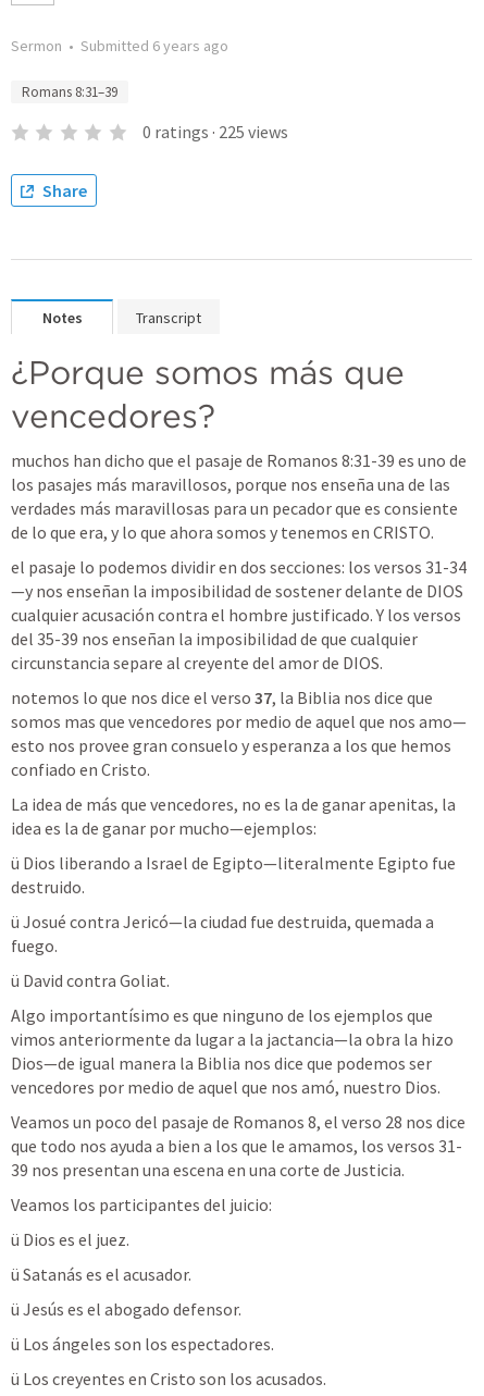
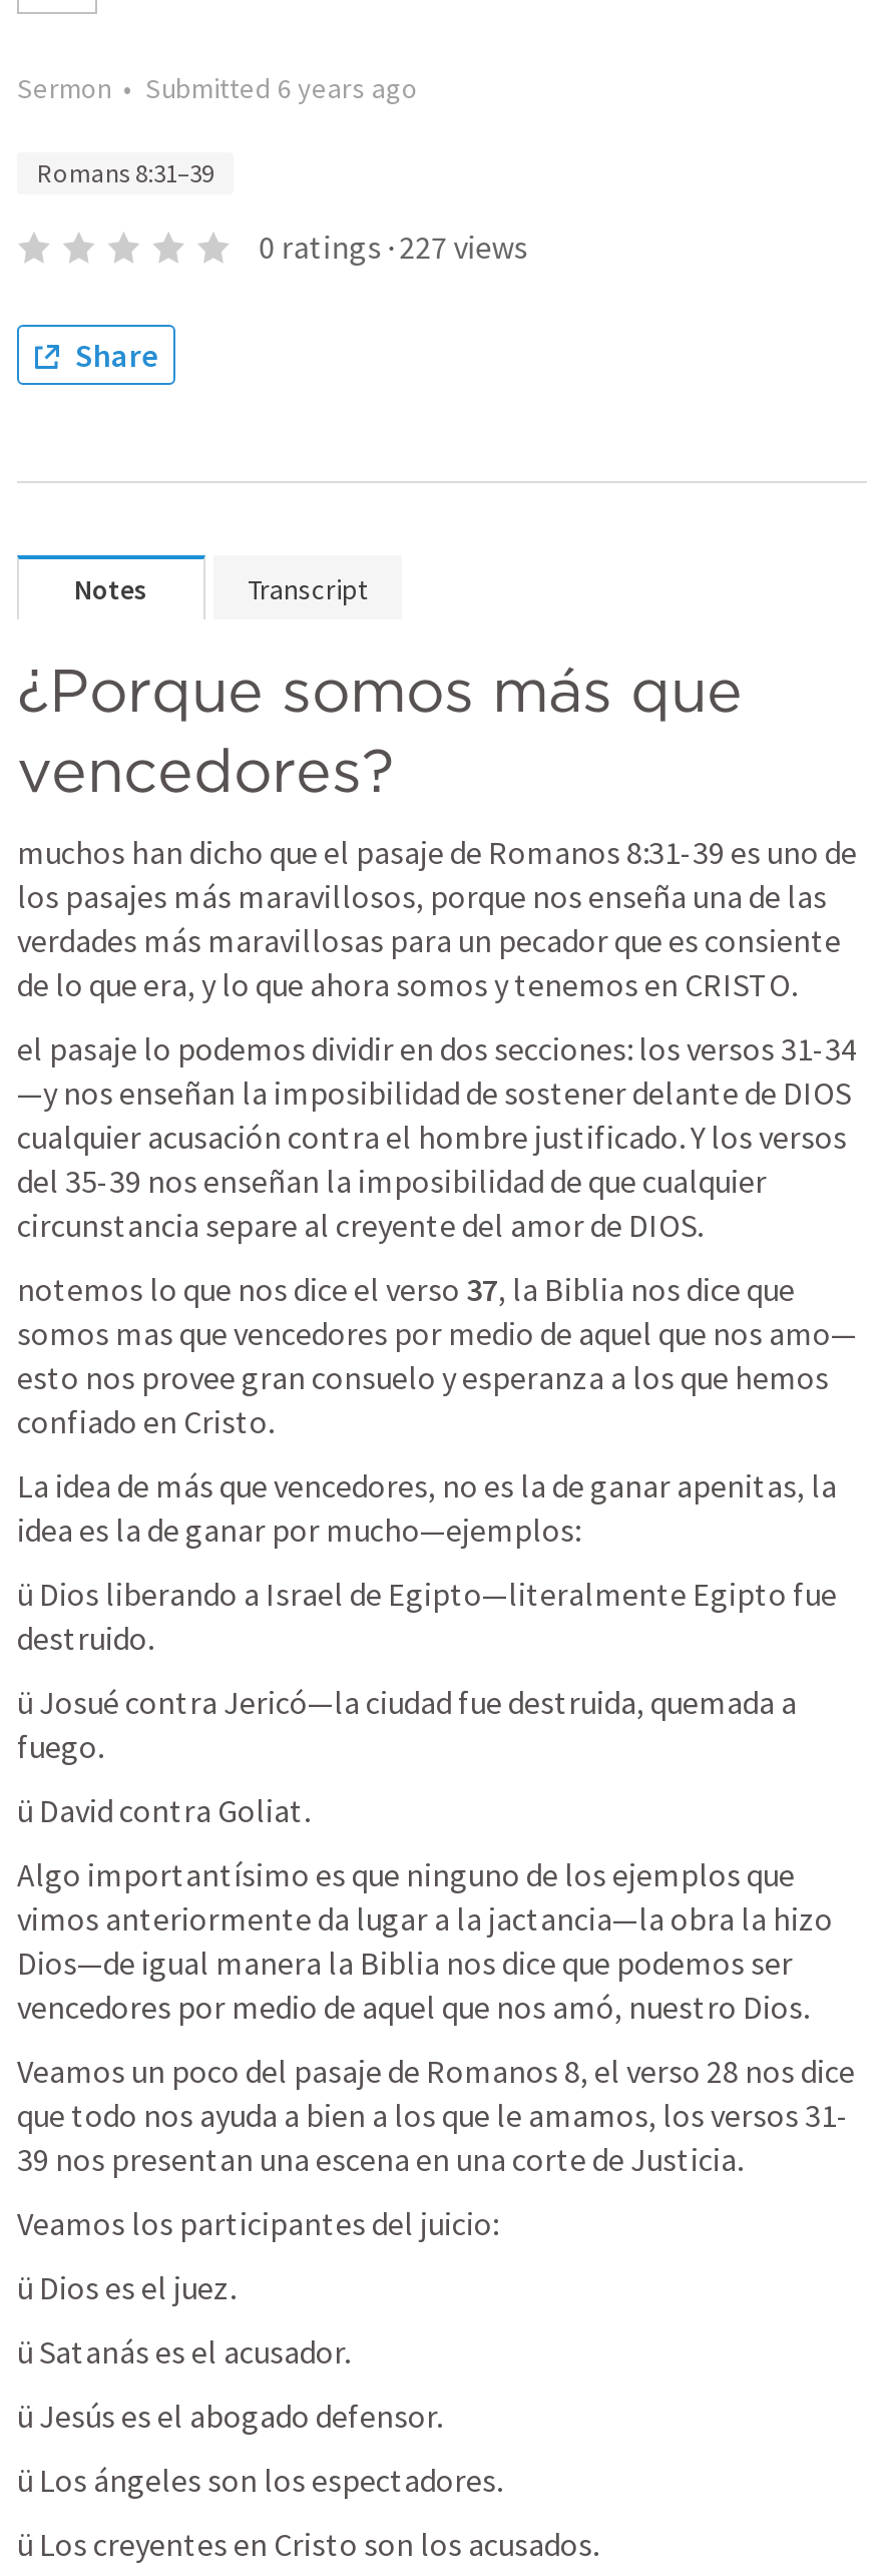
[142,121,288,143] 0 ratings · 225 views -> [259,227,528,267] 0 ratings · 227 views

